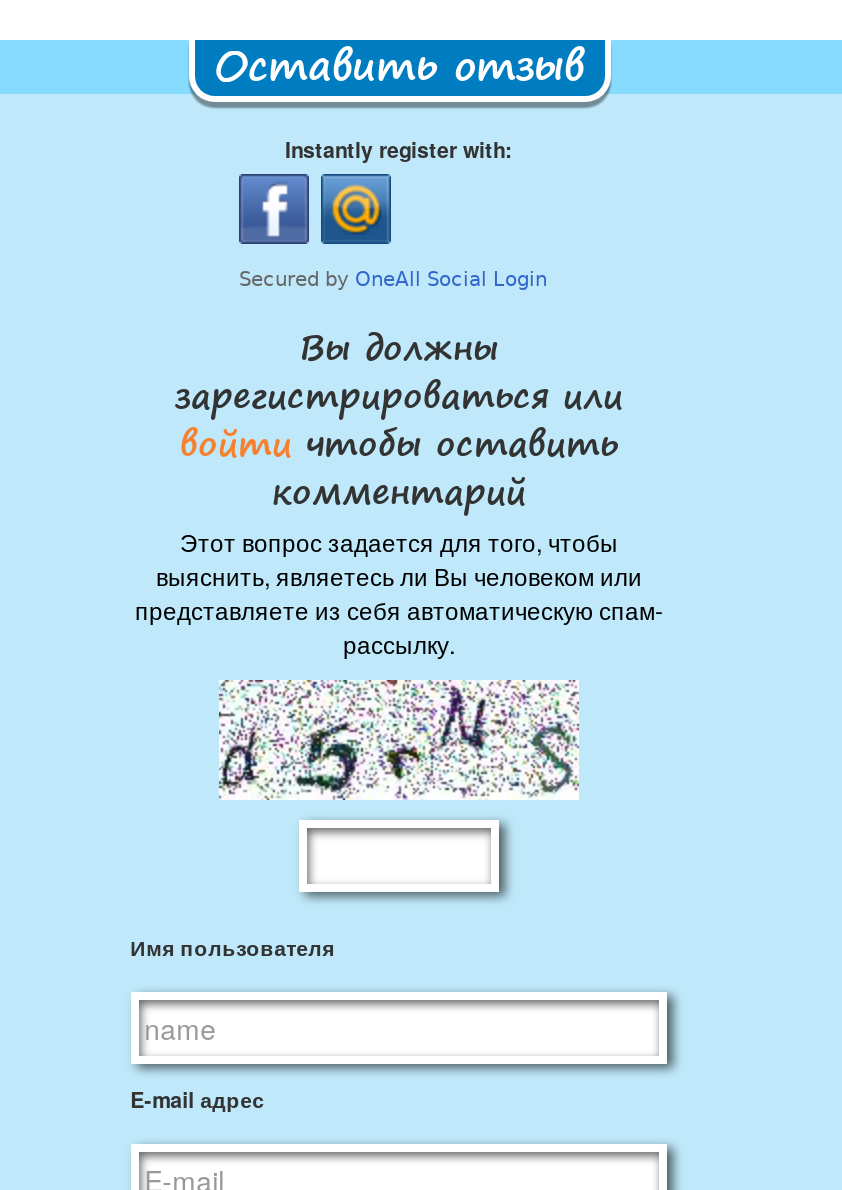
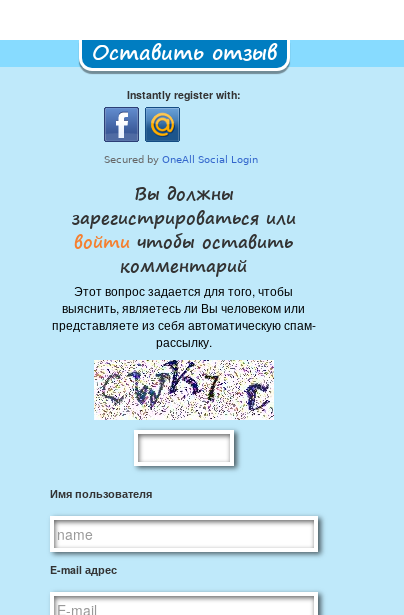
[217,678,579,800] [image] -> [94,359,274,421] [image]

